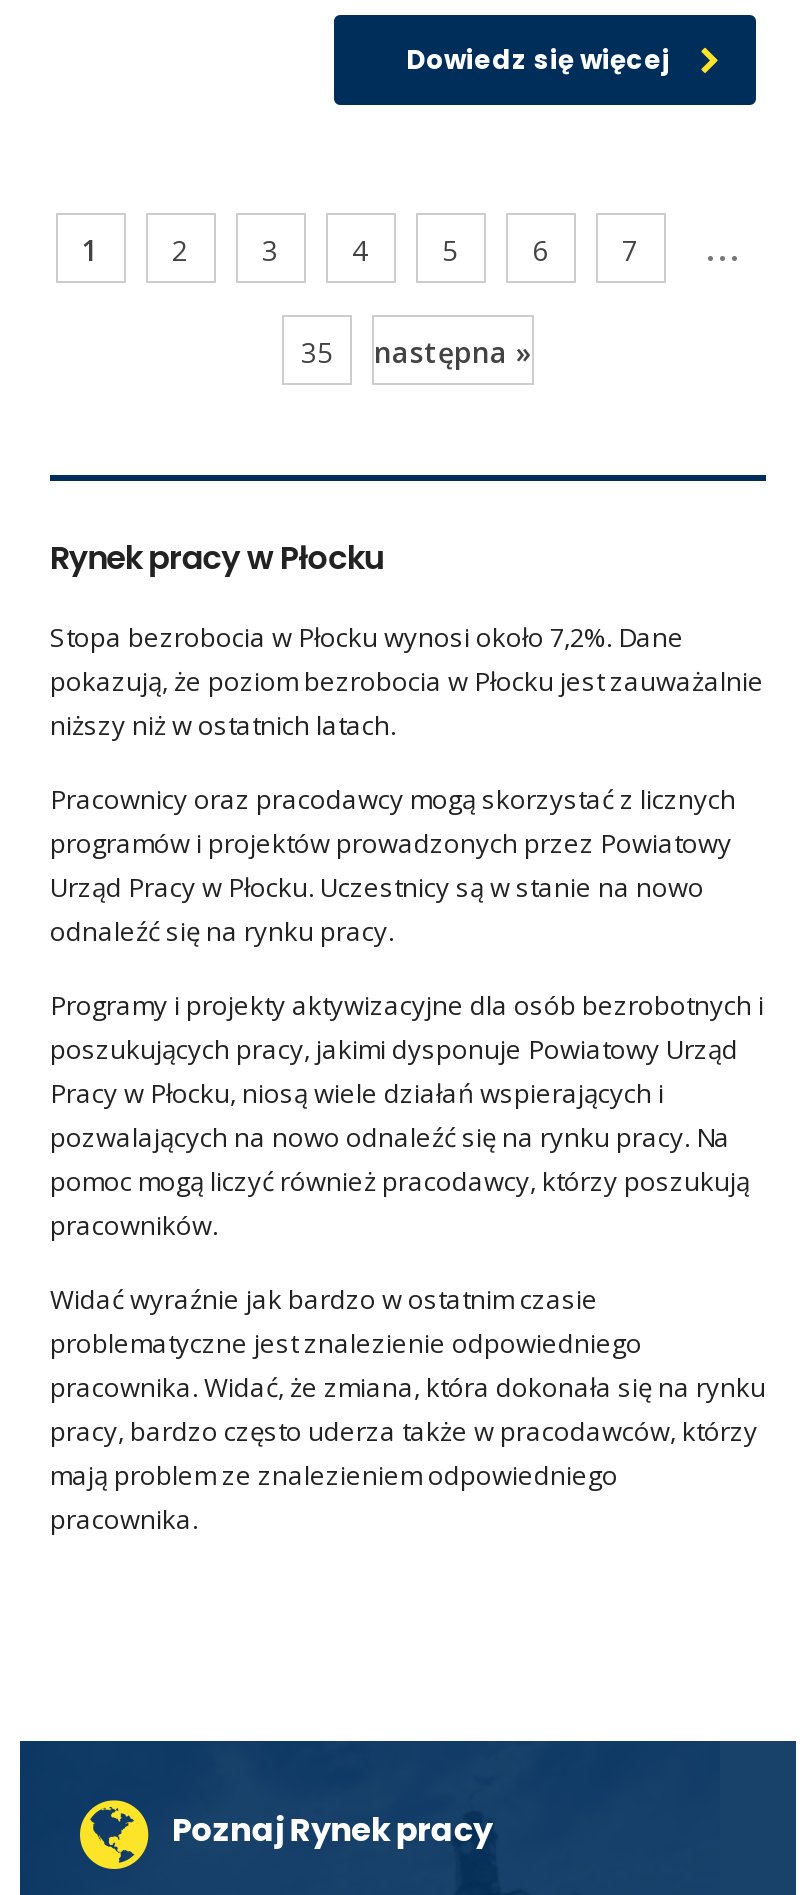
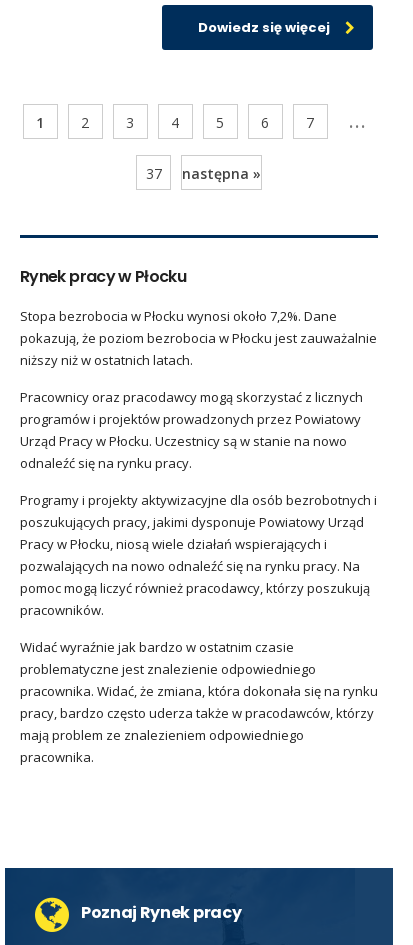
[301,333,532,371] 35 następna » -> [145,164,261,183] 37 następna »

